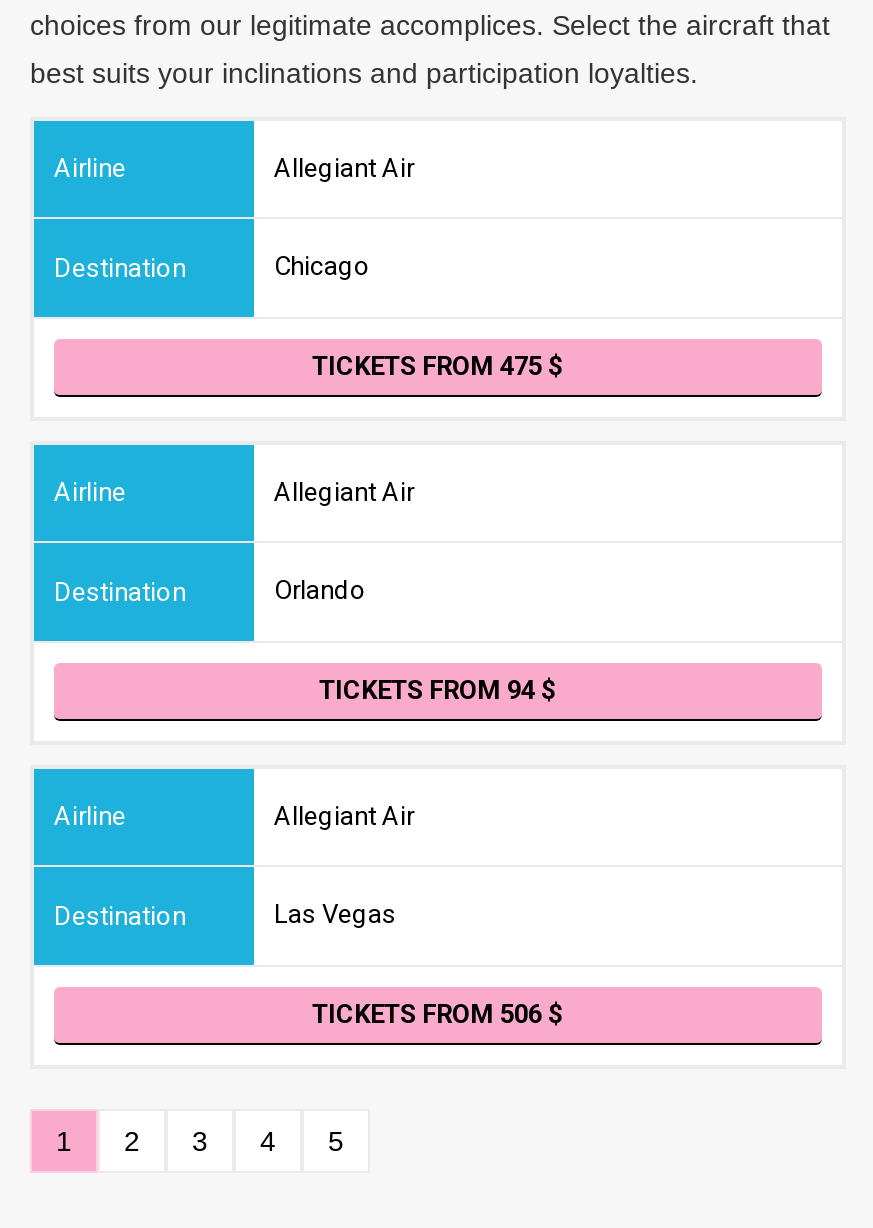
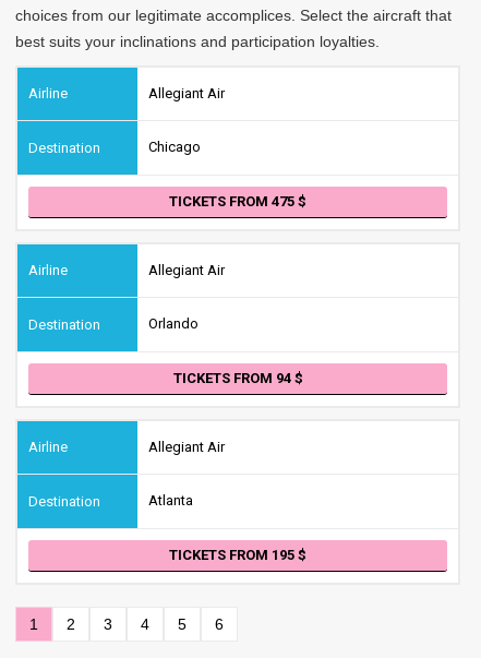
[274,900,396,930] Las Vegas -> [148,493,193,509] Atlanta
[312,999,548,1029] TICKETS FROM 506 -> [169,547,298,563] TICKETS FROM 195
none -> [215,615,224,633] 6

